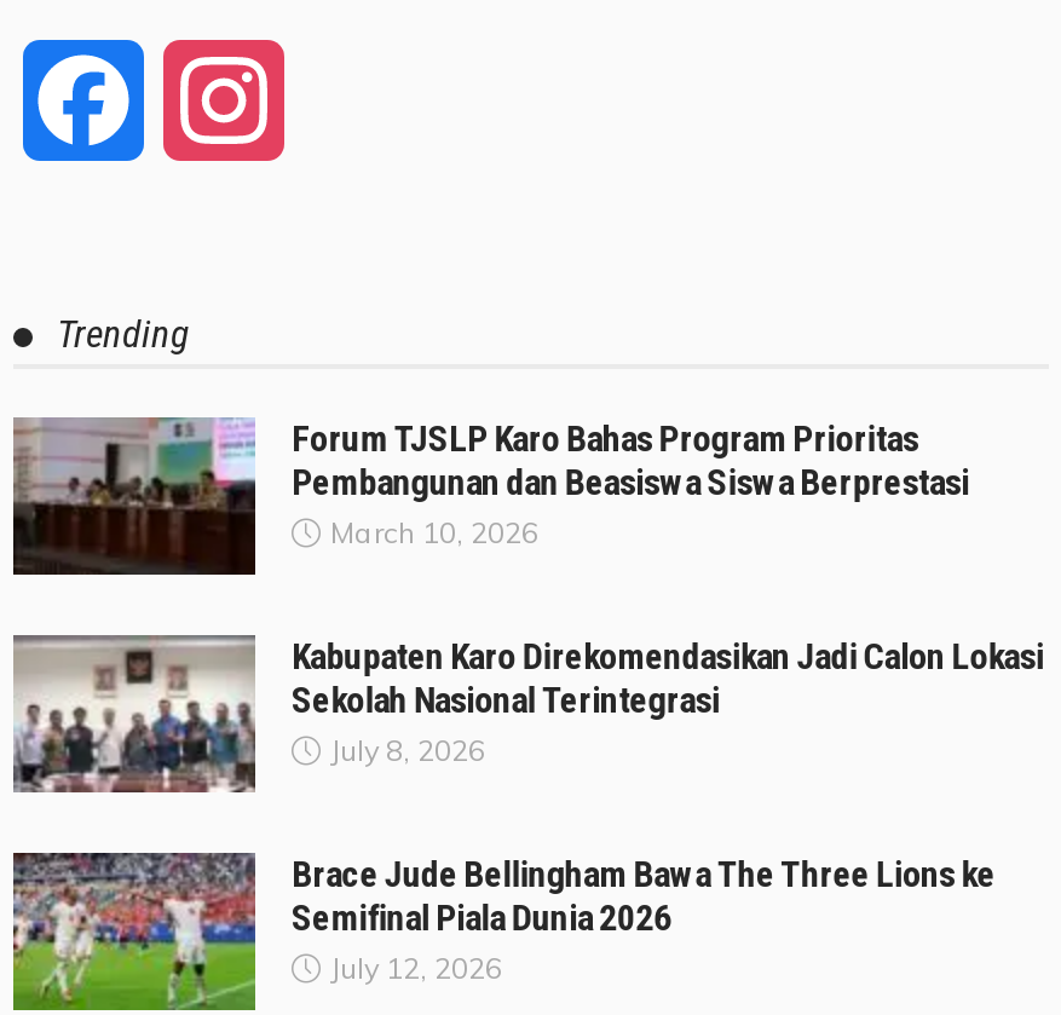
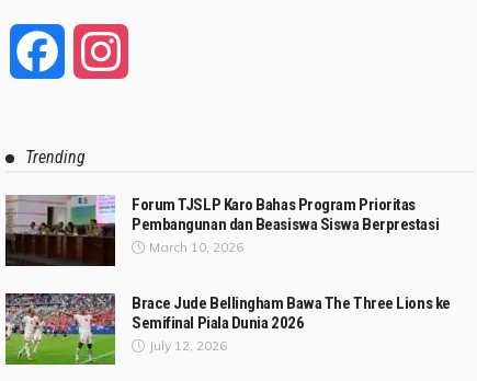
[13,635,1044,792] [image] | Kabupaten Karo Direkomendasikan Jadi Calon Lokasi | Sekolah Nasional Terintegrasi | July 8, 2026 -> none

